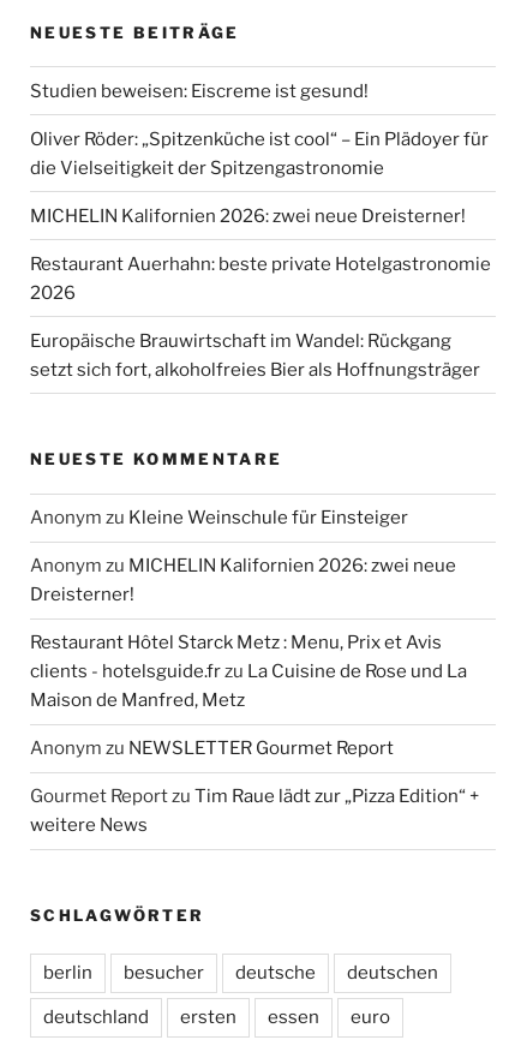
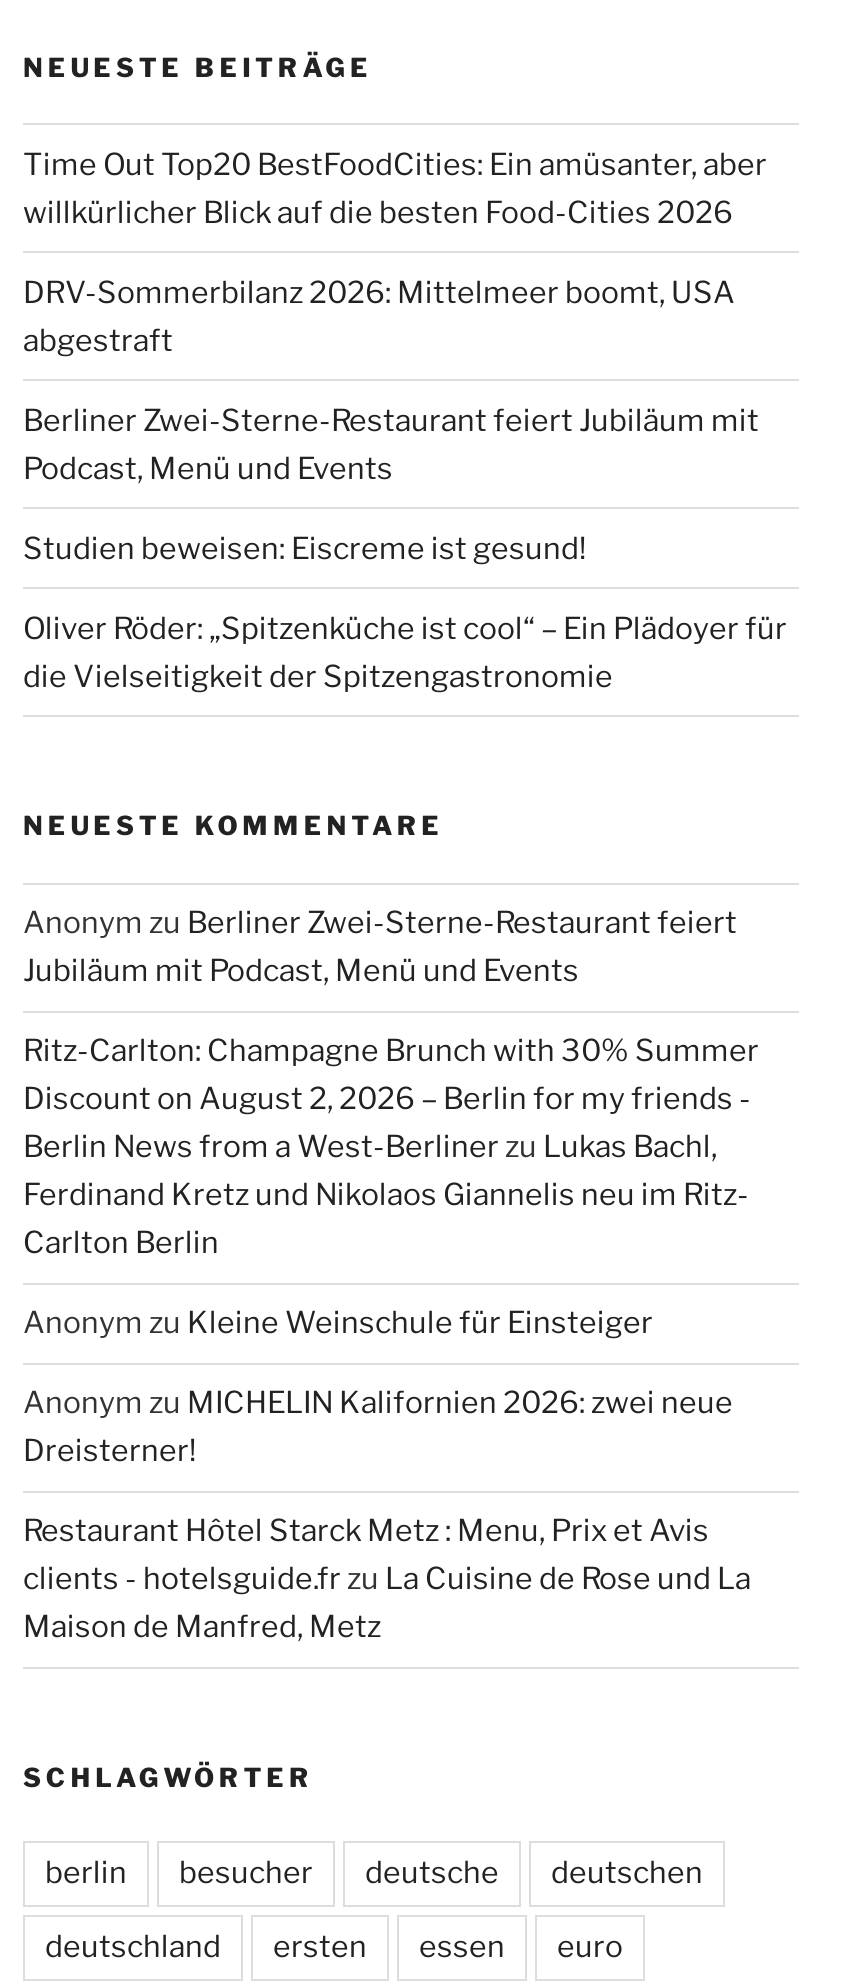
none -> [23,146,767,486] Time Out Top20 BestFoodCities: Ein amüsanter, aber | willkürlicher Blick auf die besten Food-Cities 2026 | DRV-Sommerbilanz 2026: Mittelmeer boomt, USA | abgestraft | Berliner Zwei-Sterne-Restaurant feiert Jubiläum mit | Podcast, Menü und Events
moved [30,80,489,179] -> [23,530,787,694]: Studien beweisen: Eiscreme ist gesund! | Oliver Röder: „Spitzenküche ist cool“ – Ein Plädoyer für | die Vielseitigkeit der Spitzengastronomie
[30,205,491,380] MICHELIN Kalifornien 2026: zwei neue Dreisterner! | Restaurant Auerhahn: beste private Hotelgastronomie | 2026 | Europäische Brauwirtschaft im Wandel: Rückgang | setzt sich fort, alkoholfreies Bier als Hoffnungsträger -> none
none -> [23,905,759,1261] Anonym zu Berliner Zwei-Sterne-Restaurant feiert | Jubiläum mit Podcast, Menü und Events | Ritz-Carlton: Champagne Brunch with 30% Summer | Discount on August 2, 2026 – Berlin for my friends - | Berlin News from a West-Berliner zu Lukas Bachl, | Ferdinand Kretz und Nikolaos Giannelis neu im Ritz- | Carlton Berlin
moved [30,507,467,711] -> [23,1305,751,1645]: Anonym zu Kleine Weinschule für Einsteiger | Anonym zu MICHELIN Kalifornien 2026: zwei neue | Dreisterner! | Restaurant Hôtel Starck Metz : Menu, Prix et Avis | clients - hotelsguide.fr zu La Cuisine de Rose und La | Maison de Manfred, Metz
[30,738,479,836] Anonym zu NEWSLETTER Gourmet Report | Gourmet Report zu Tim Raue lädt zur „Pizza Edition“ + | weitere News -> none

